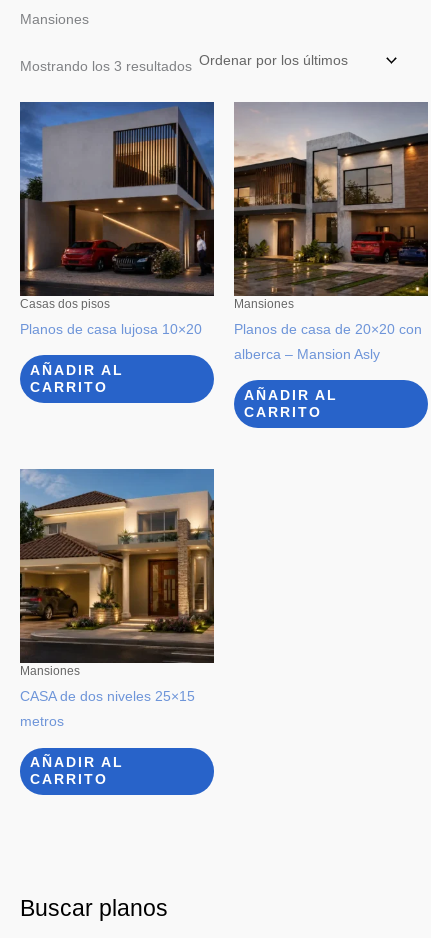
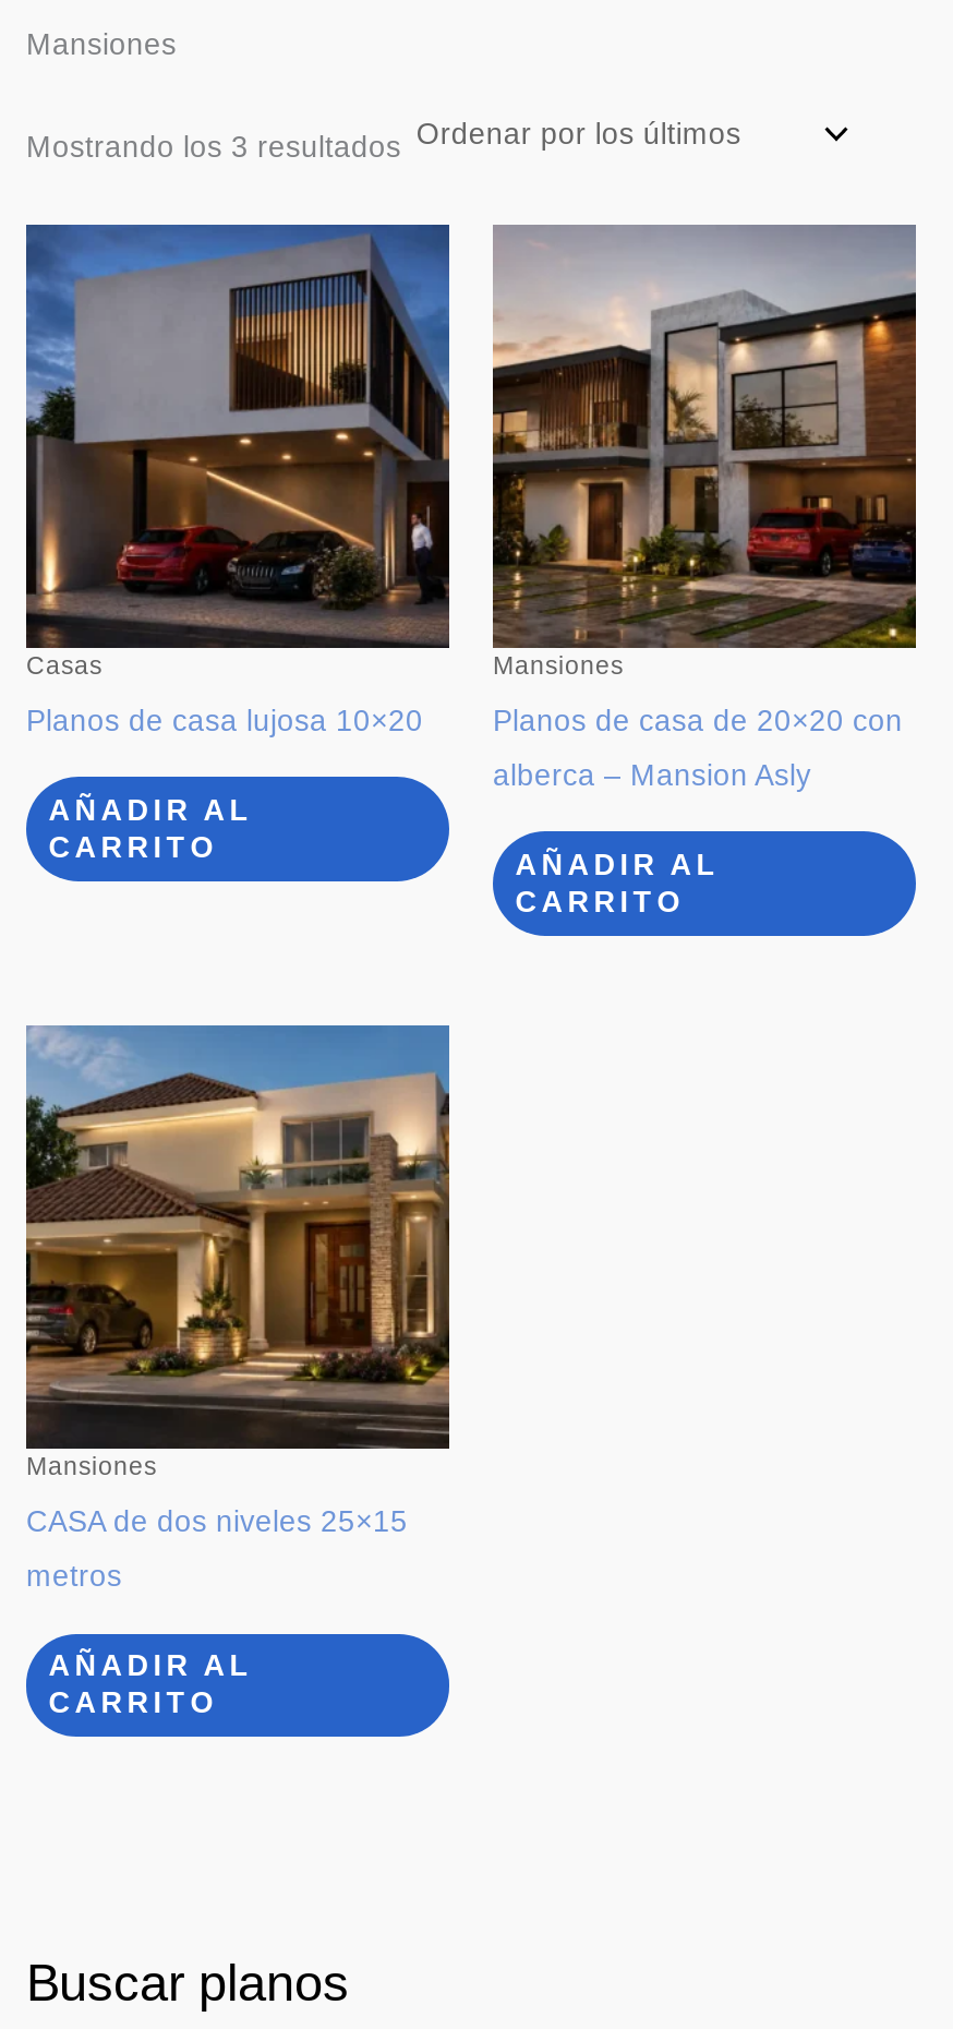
[20,297,110,310] Casas dos pisos -> [26,650,102,678] Casas

